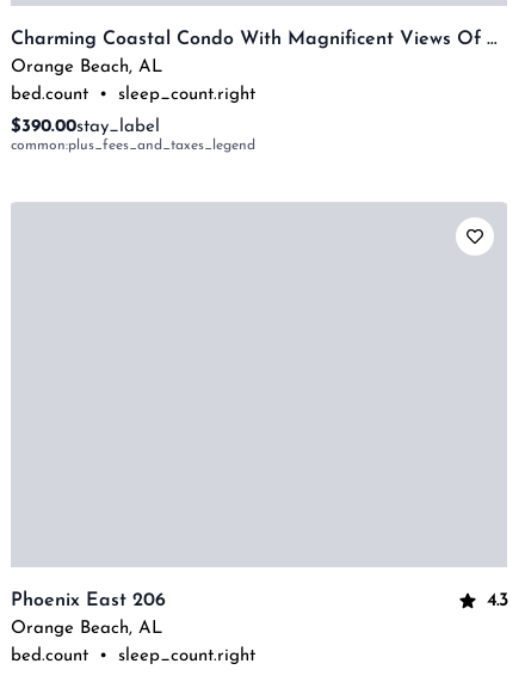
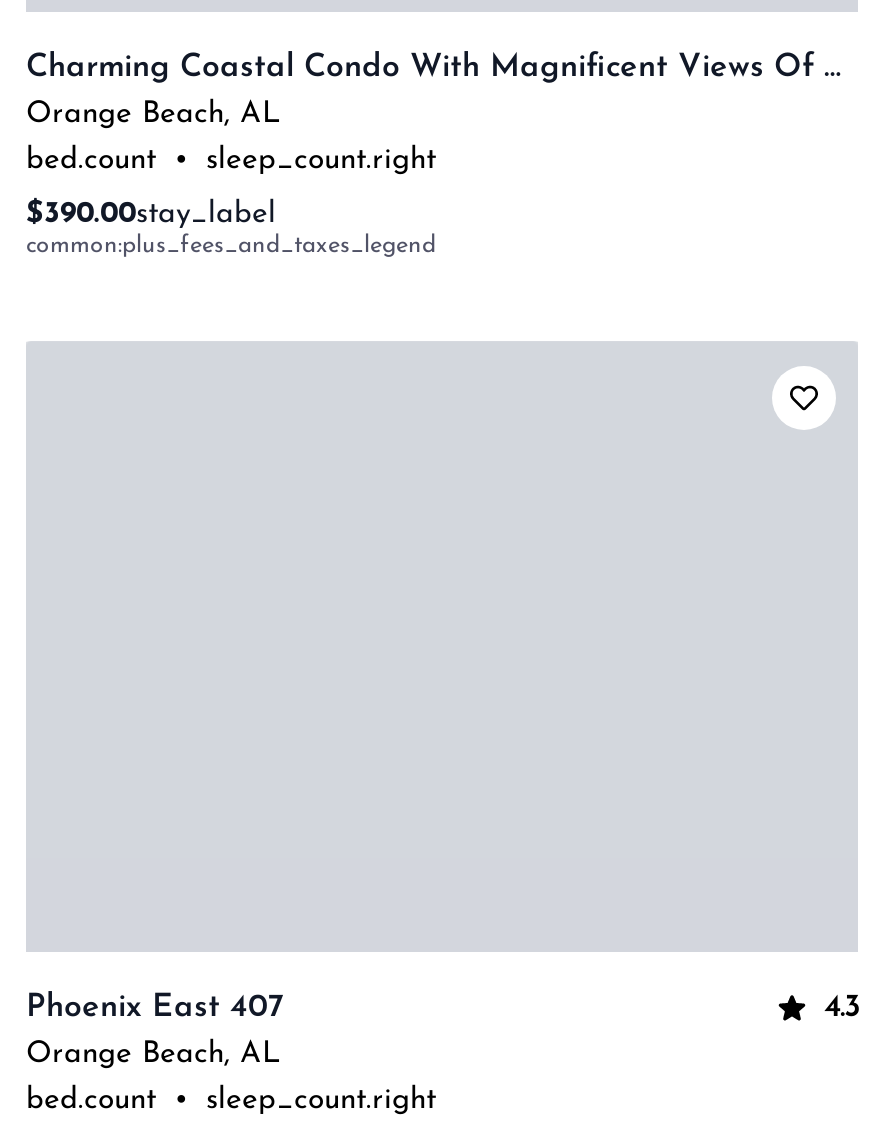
[11,591,166,610] Phoenix East 206 -> [26,992,284,1024] Phoenix East 407

